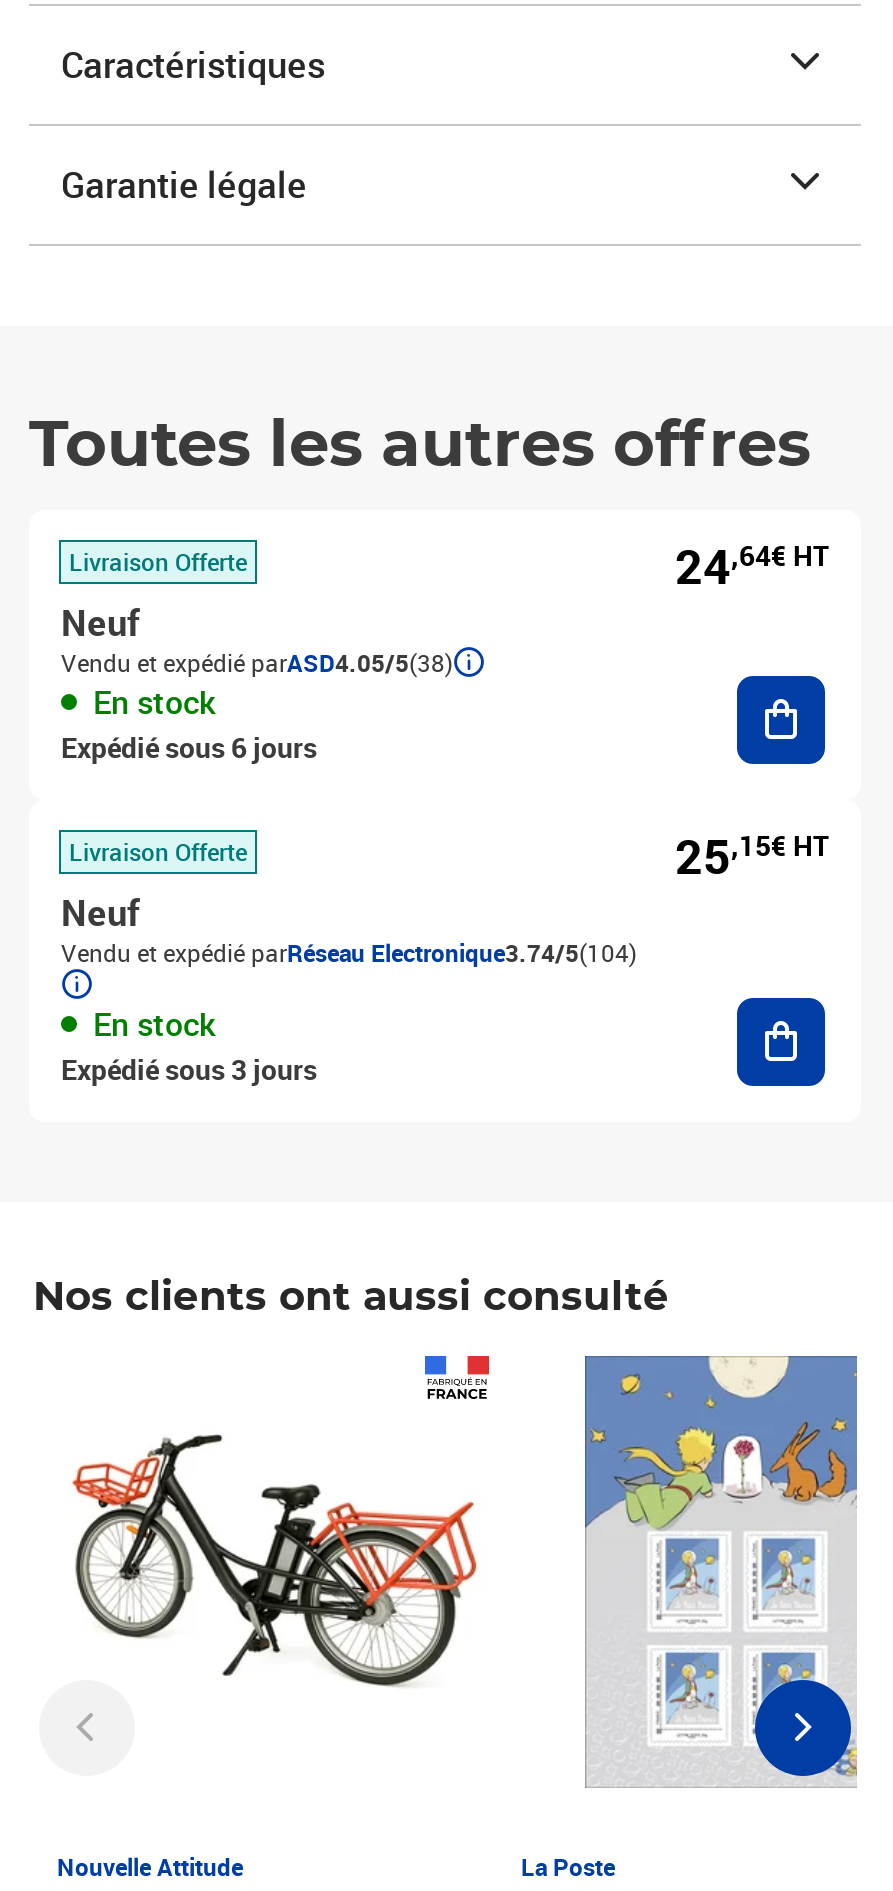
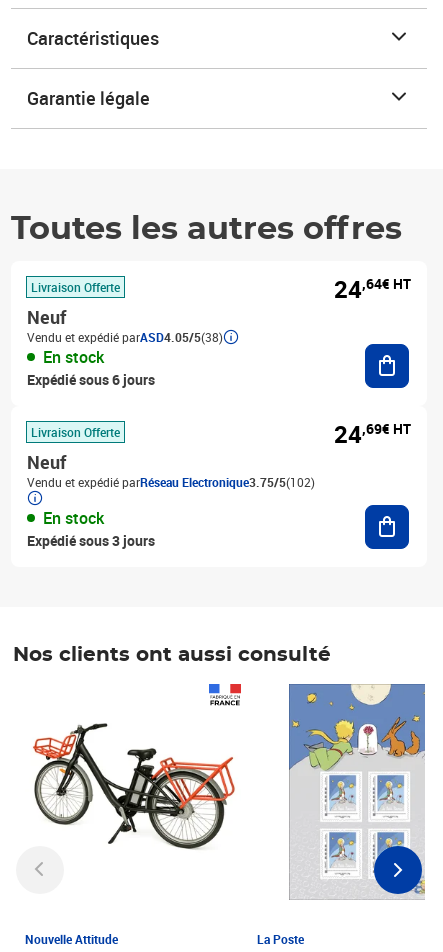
[675,824,829,888] 25,15€ HT -> [334,418,411,450] 24,69€ HT
[61,936,637,968] Vendu et expédié parRéseau Electronique3.74/5(104) -> [27,474,315,490] Vendu et expédié parRéseau Electronique3.75/5(102)

